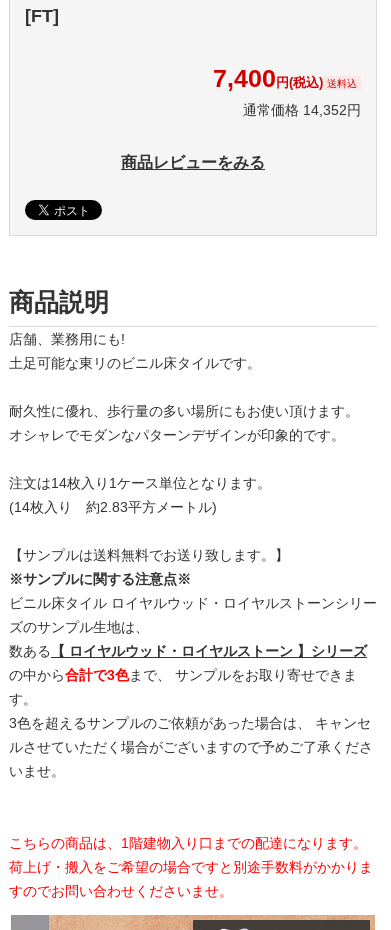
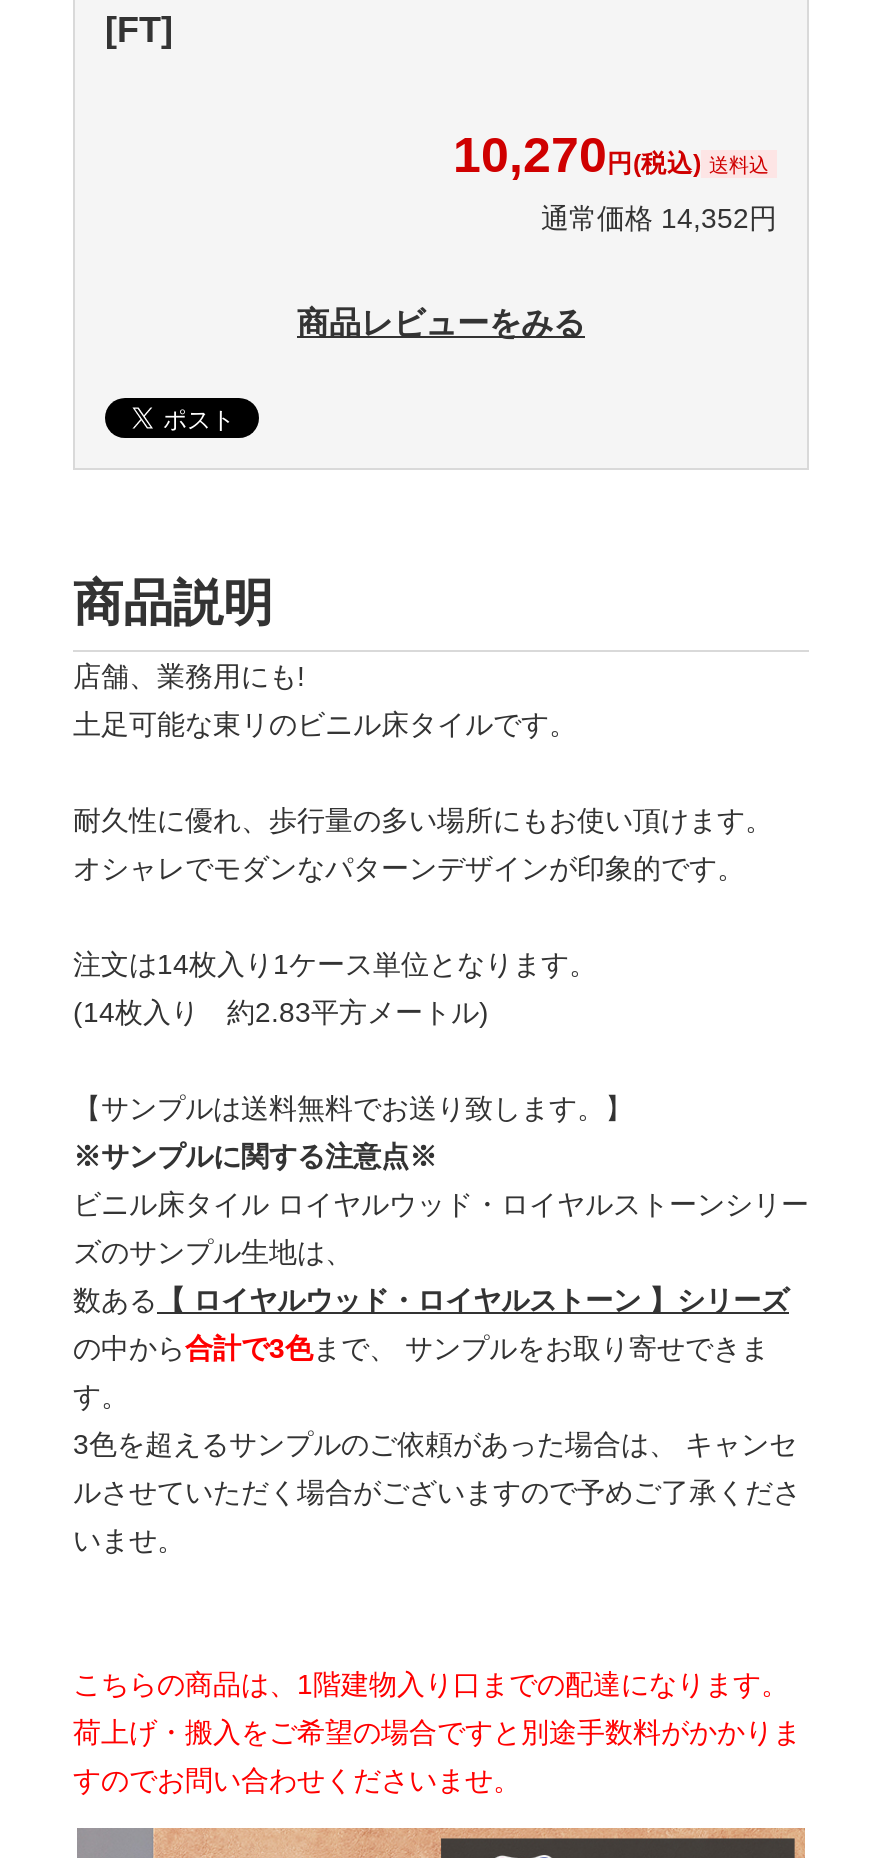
[213,64,357,92] 7,400円(税込) 送料込 -> [453,126,769,182] 10,270円(税込) 送料込

